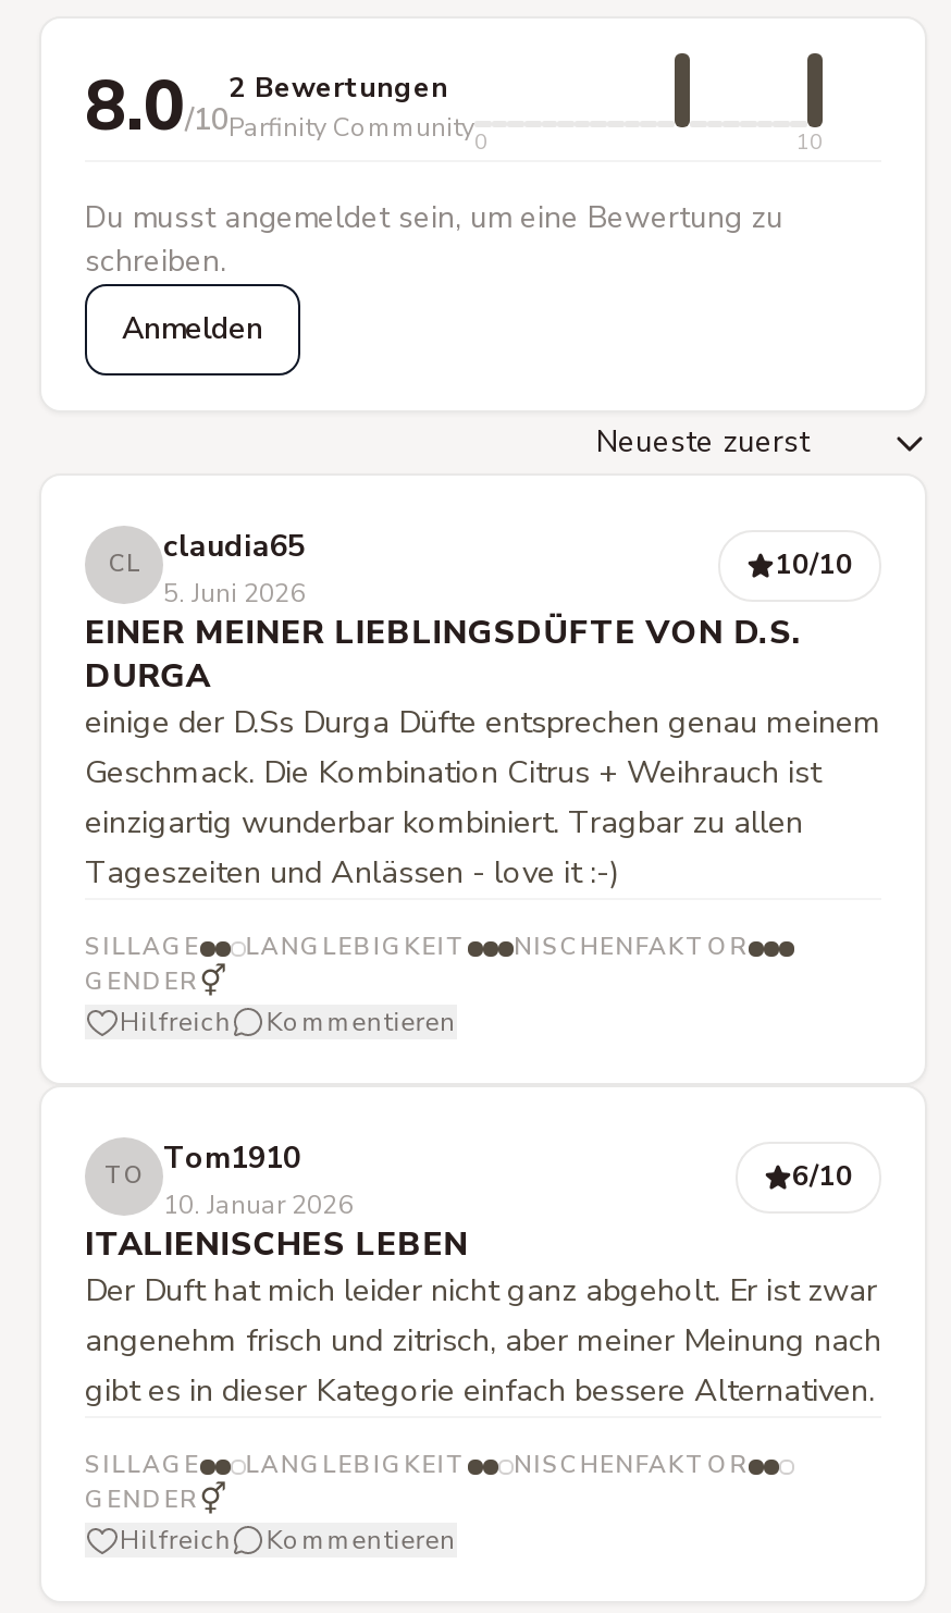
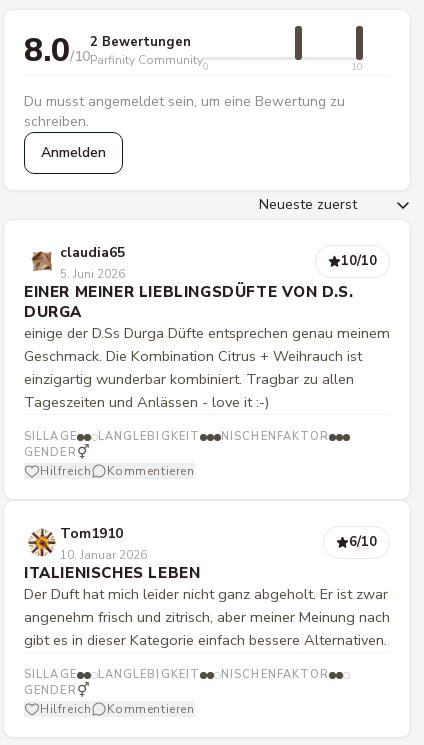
[109,547,139,580] CL -> none
[104,1137,300,1192] TO Tom1910 -> [60,524,123,543] Tom1910

